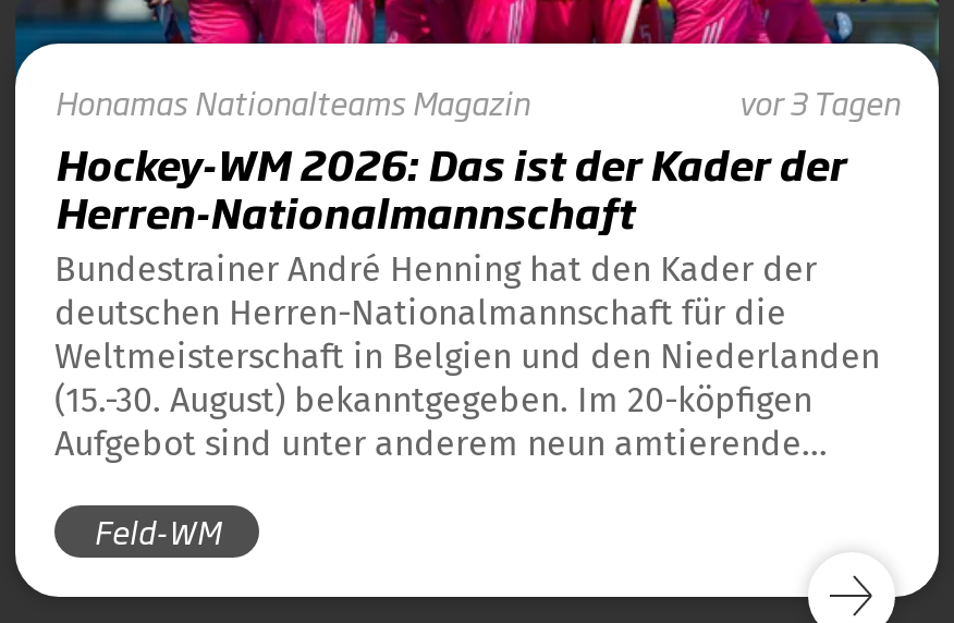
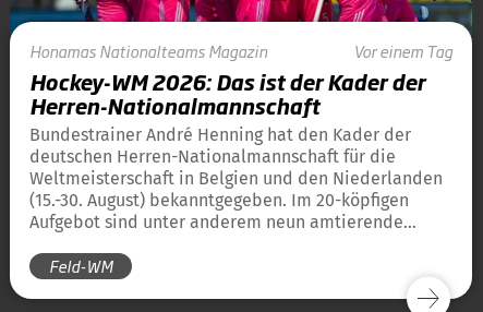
[738,78,900,124] vor 3 Tagen -> [353,39,452,62] Vor einem Tag

